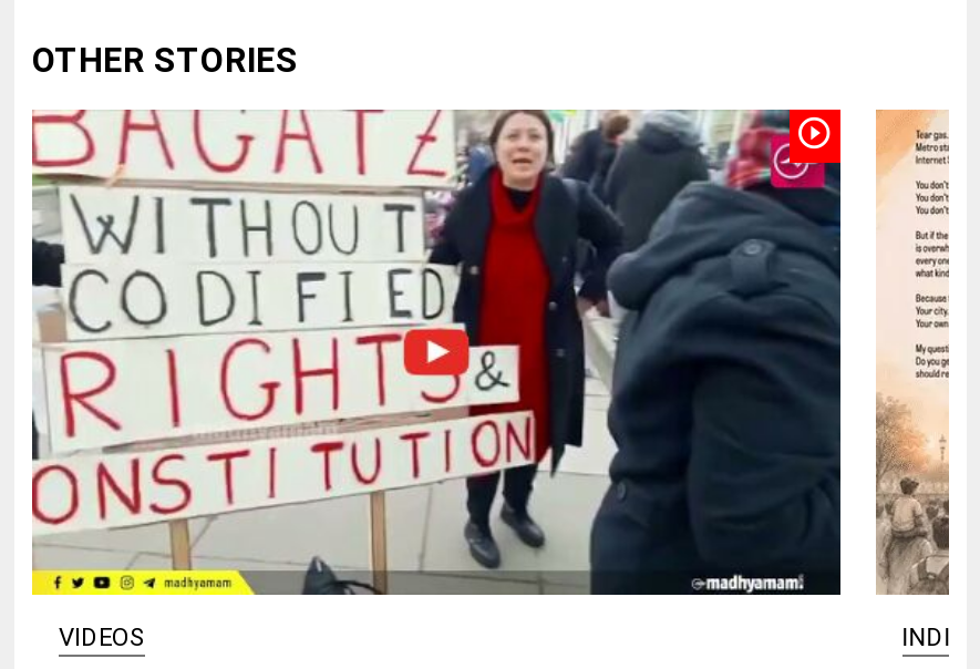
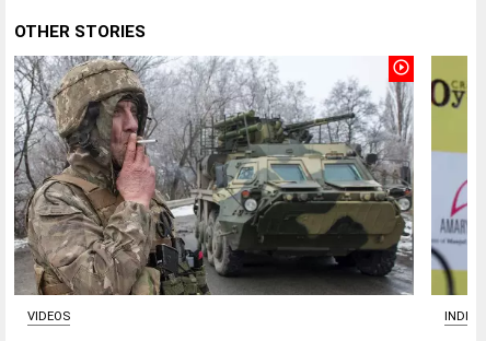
[30,107,843,597] [image] -> [13,56,415,296] [image]
[876,110,949,595] [image] -> [430,56,468,295] [image]

